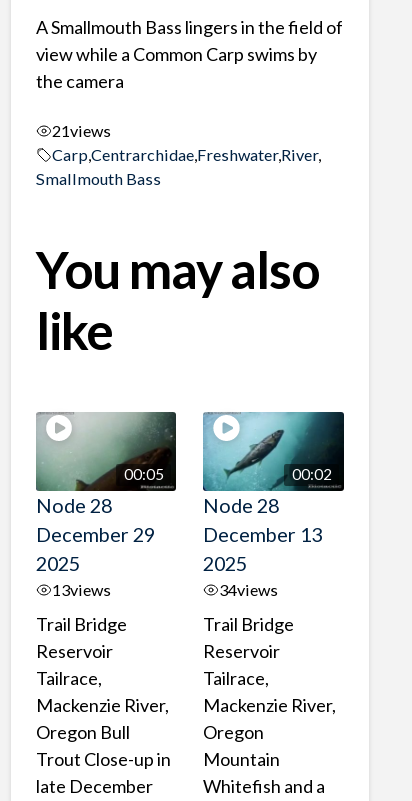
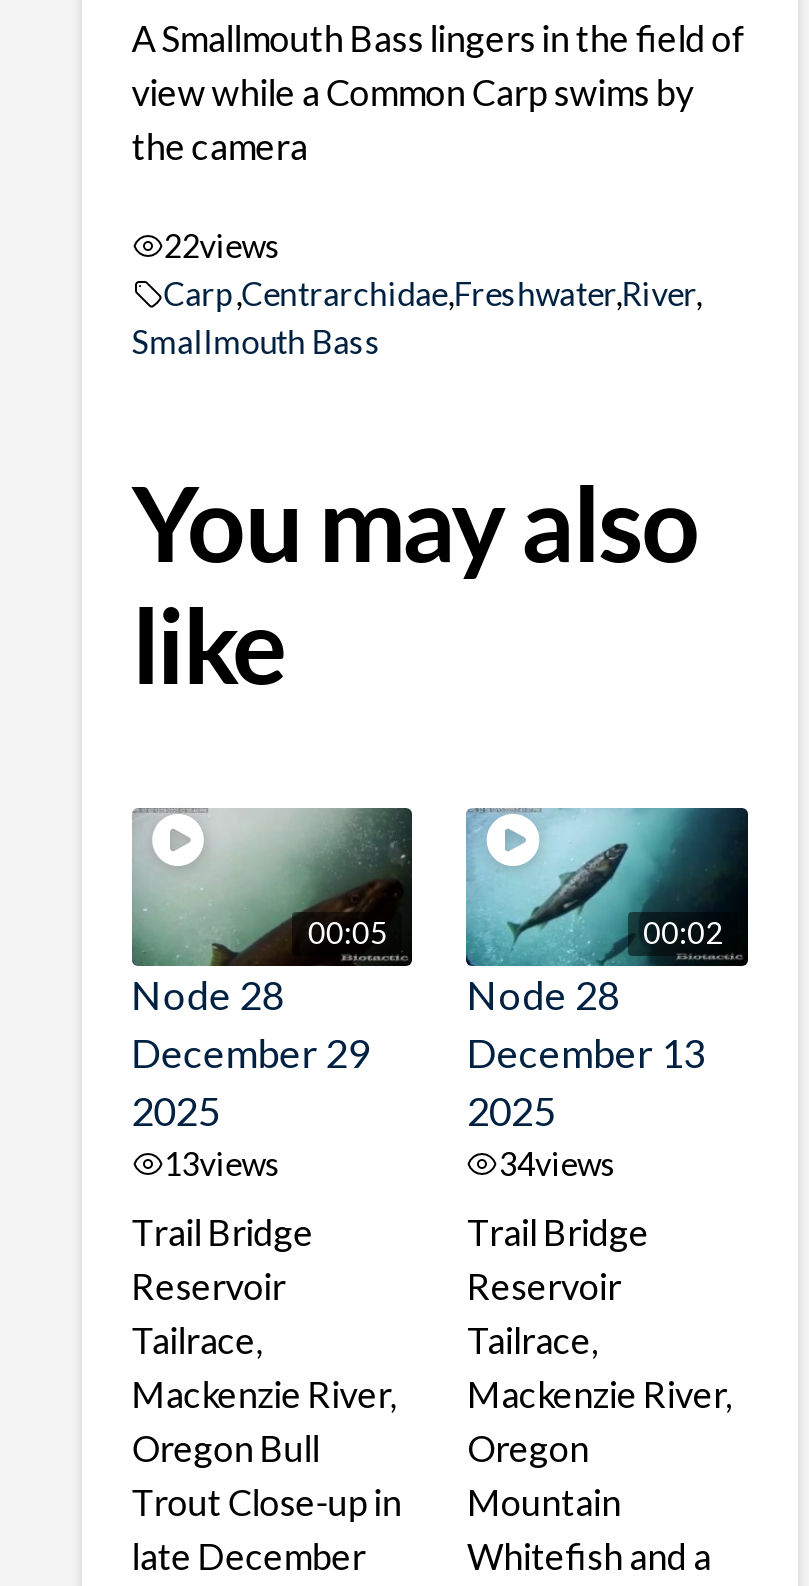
[52,121,111,140] 21views -> [164,225,282,263] 22views

